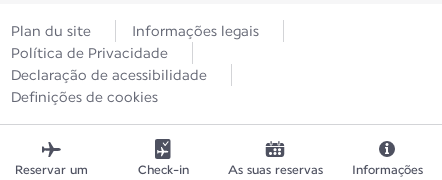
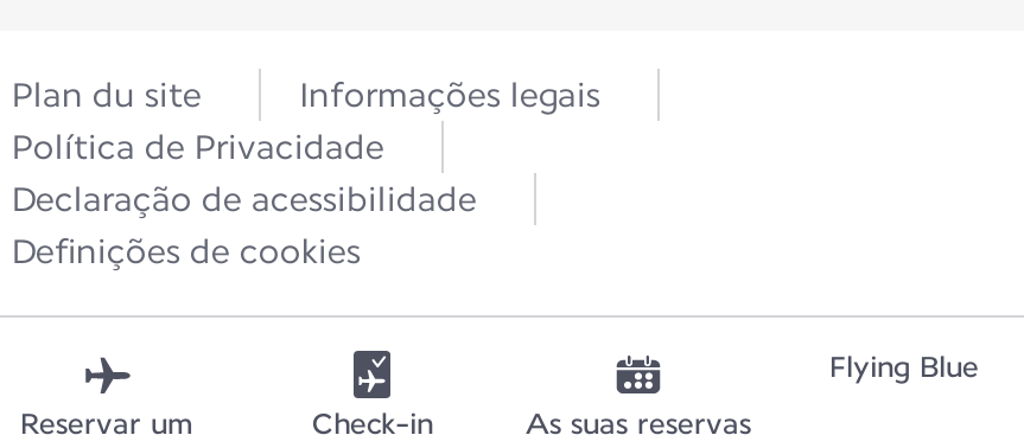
[351,163,422,177] Informações -> [829,351,979,384] Flying Blue

